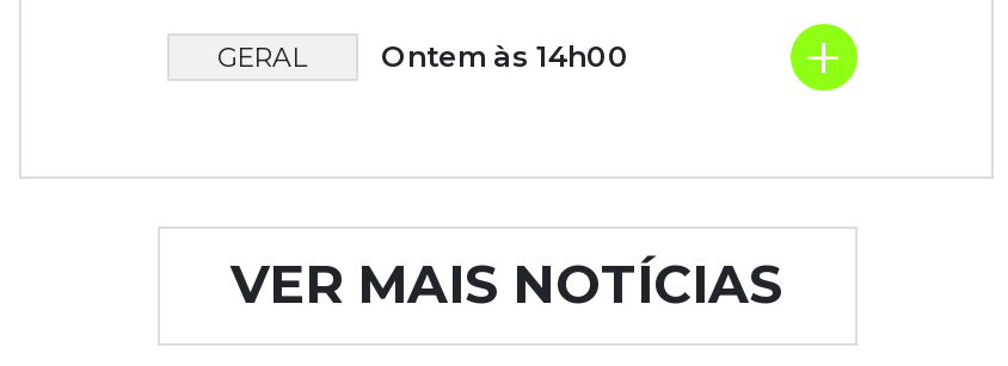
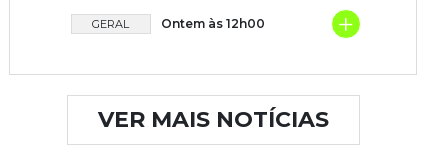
[381,37,629,73] Ontem às 14h00 -> [160,16,264,31] Ontem às 12h00

